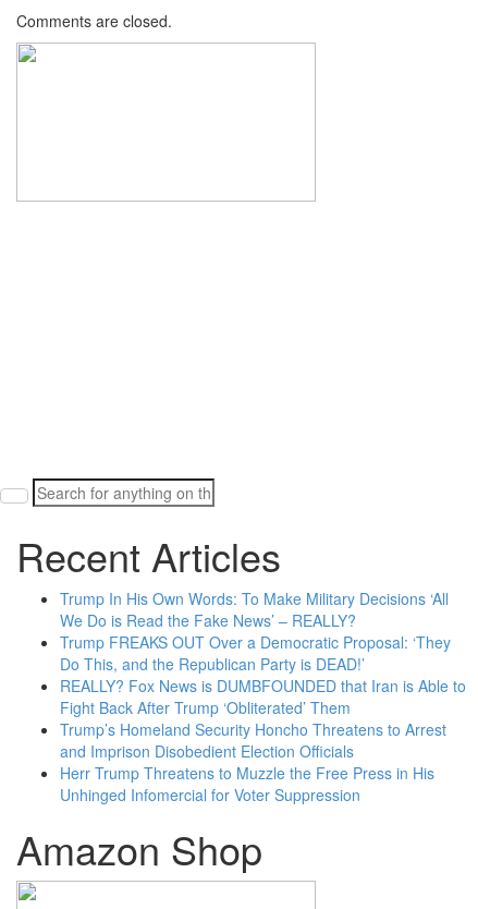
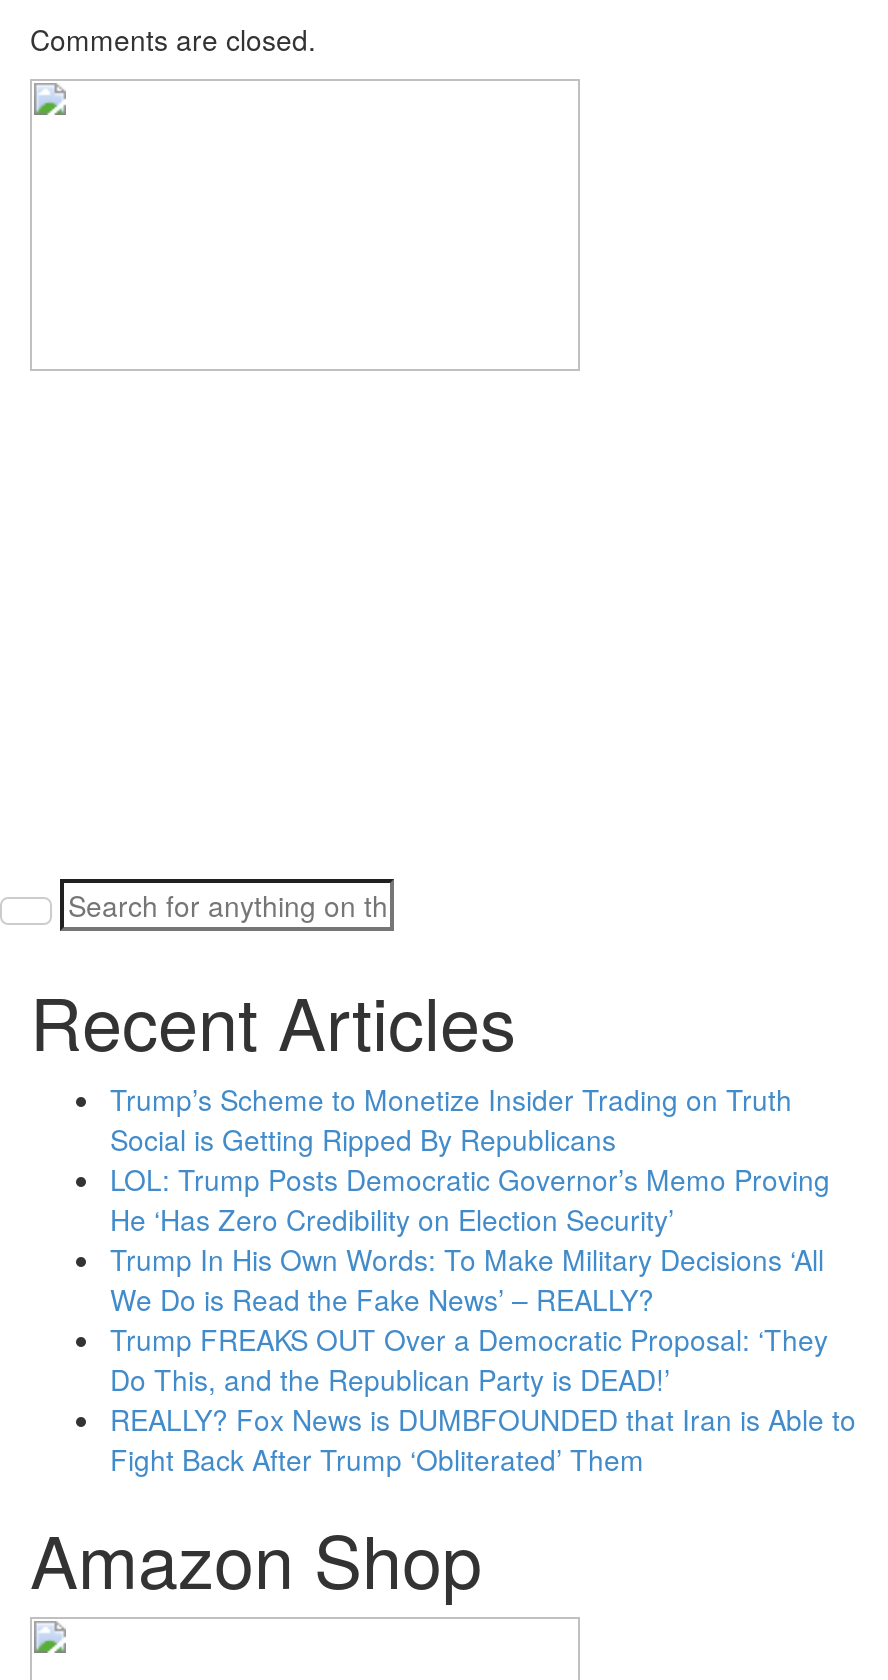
none -> [110,1080,830,1240] Trump’s Scheme to Monetize Insider Trading on Truth | Social is Getting Ripped By Republicans | LOL: Trump Posts Democratic Governor’s Memo Proving | He ‘Has Zero Credibility on Election Security’
moved [60,588,466,719] -> [110,1240,856,1480]: Trump In His Own Words: To Make Military Decisions ‘All | We Do is Read the Fake News’ – REALLY? | Trump FREAKS OUT Over a Democratic Proposal: ‘They | Do This, and the Republican Party is DEAD!’ | REALLY? Fox News is DUMBFOUNDED that Iran is Able to | Fight Back After Trump ‘Obliterated’ Them
[60,719,446,806] Trump’s Homeland Security Honcho Threatens to Arrest | and Imprison Disobedient Election Officials | Herr Trump Threatens to Muzzle the Free Press in His | Unhinged Infomercial for Voter Suppression -> none

